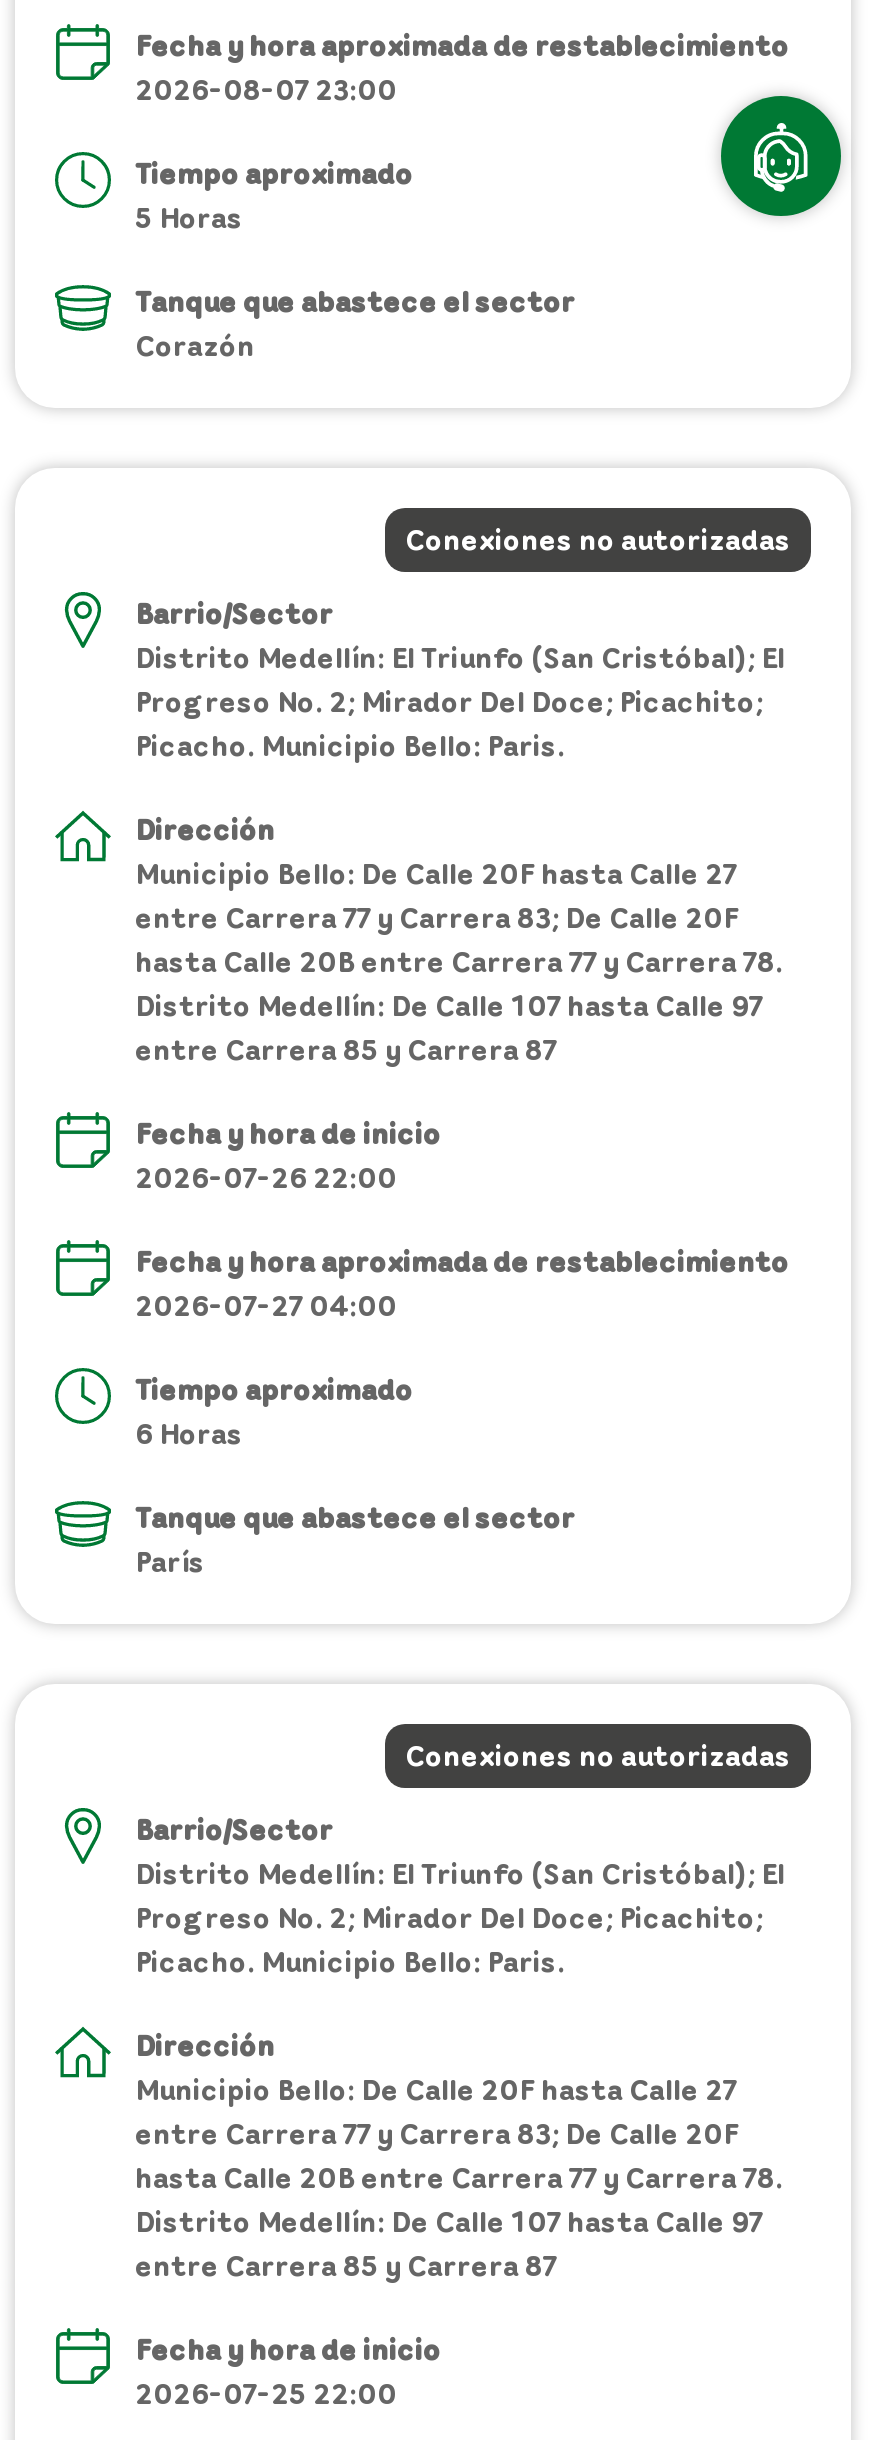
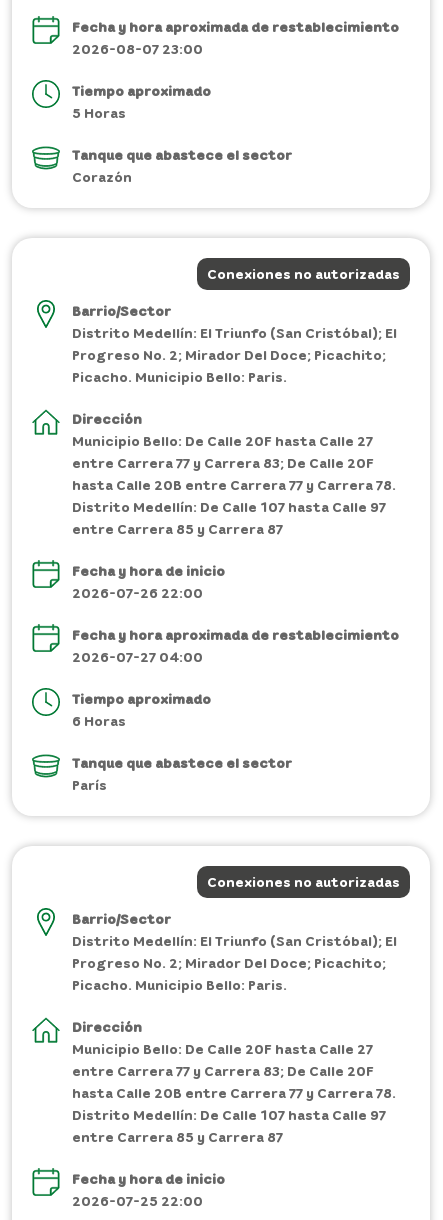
[717,92,845,220] [image] -> none

